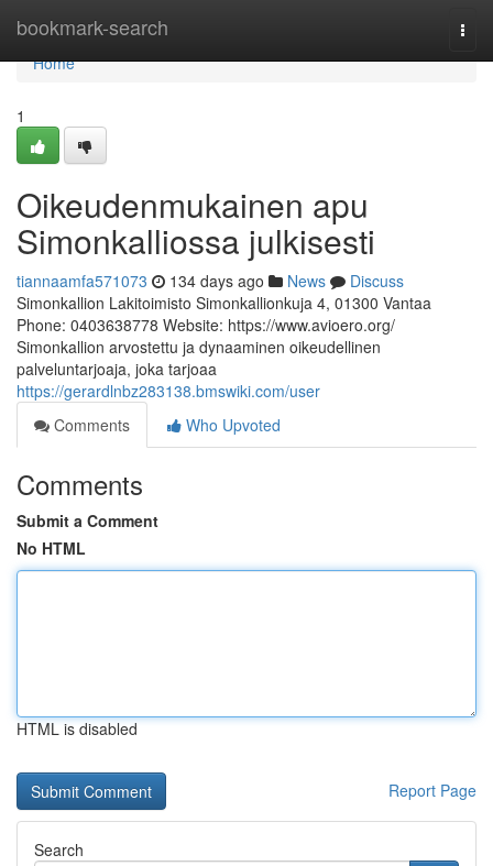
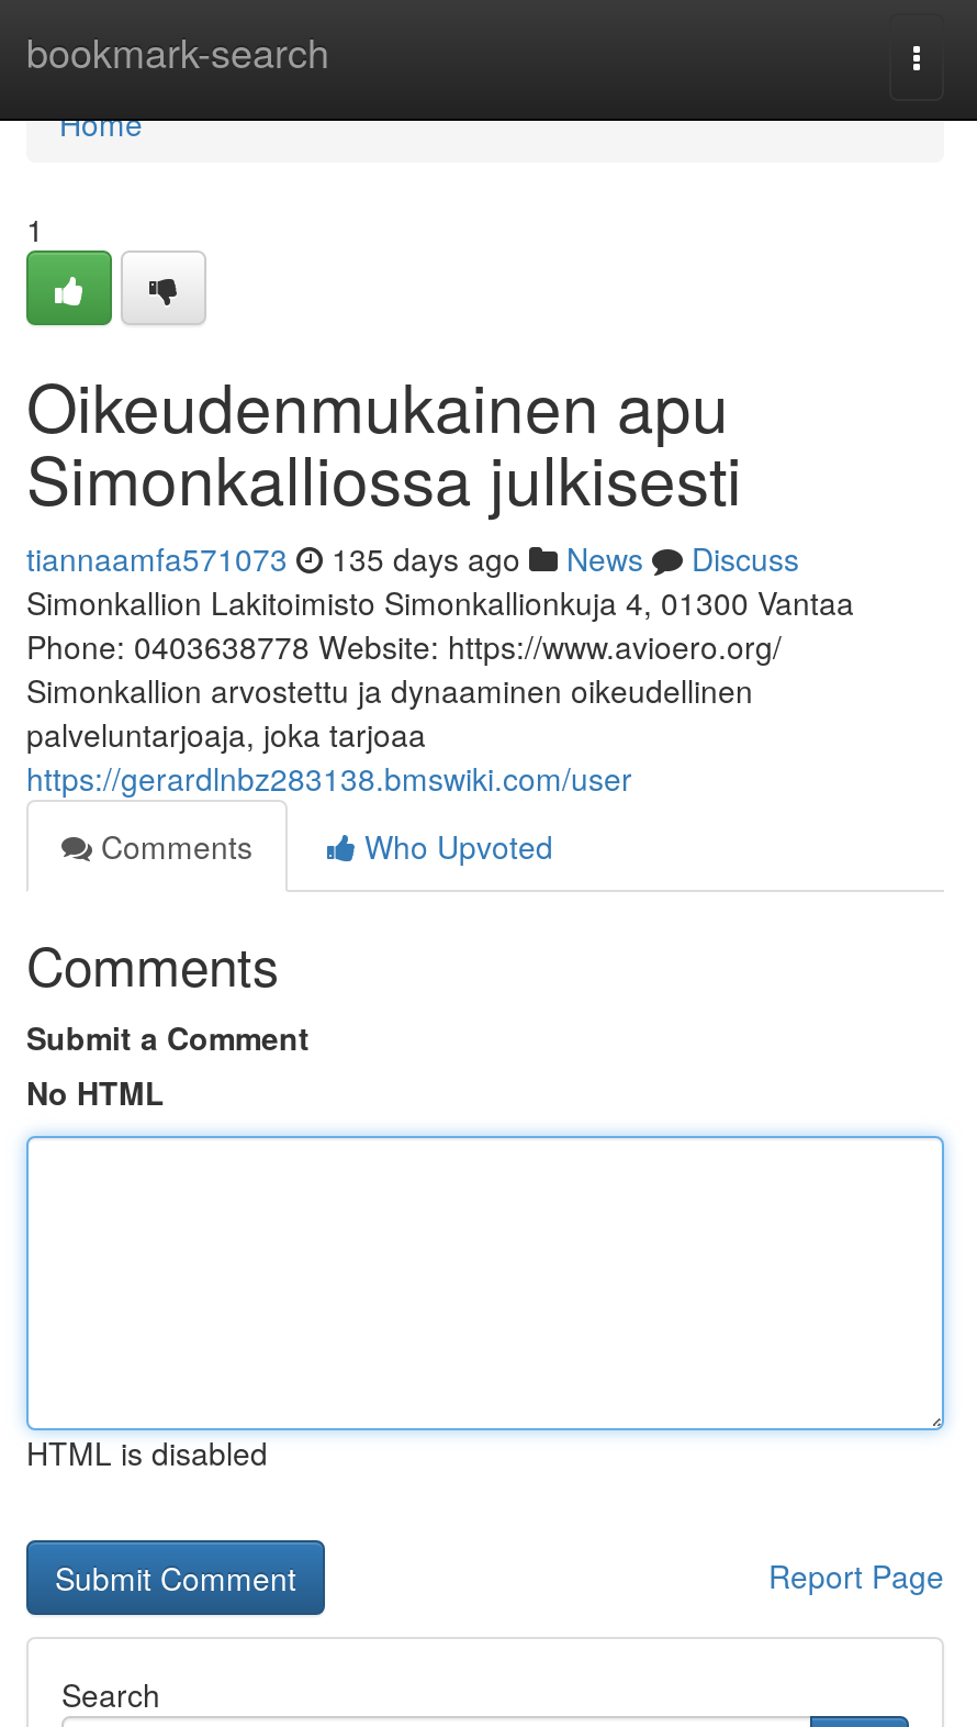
[17,270,404,292] tiannaamfa571073 134 days ago News Discuss -> [26,536,799,580] tiannaamfa571073 135 days ago News Discuss

